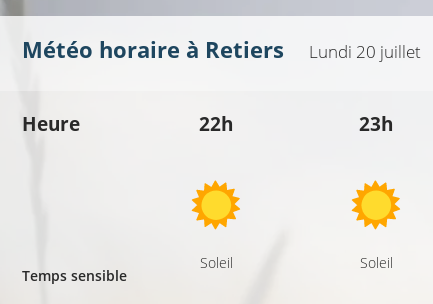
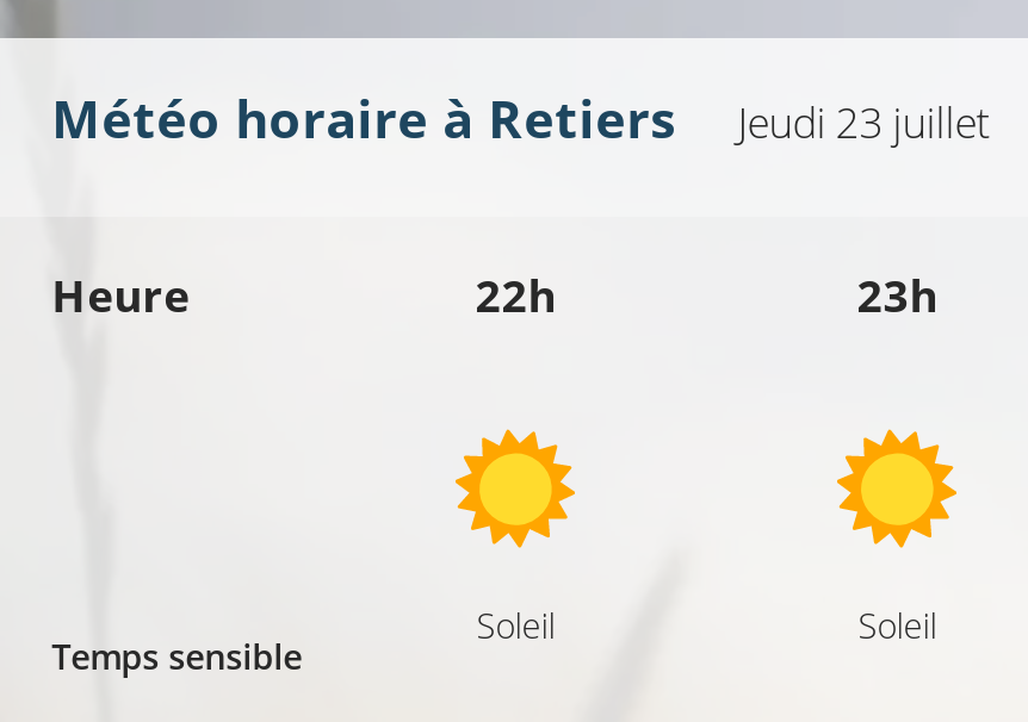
[309,40,421,63] Lundi 20 juillet -> [737,96,990,151] Jeudi 23 juillet

